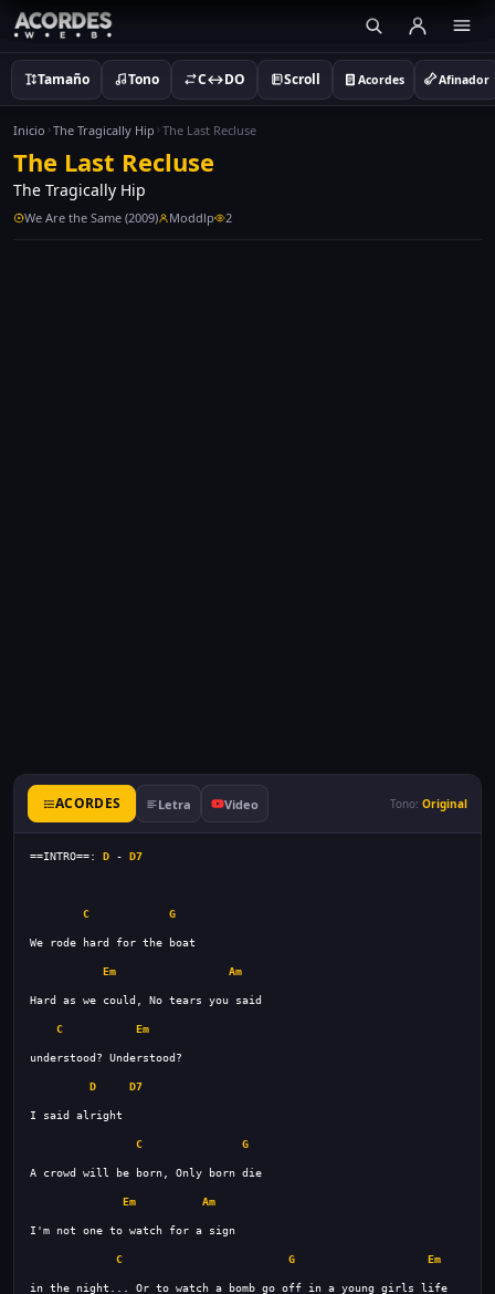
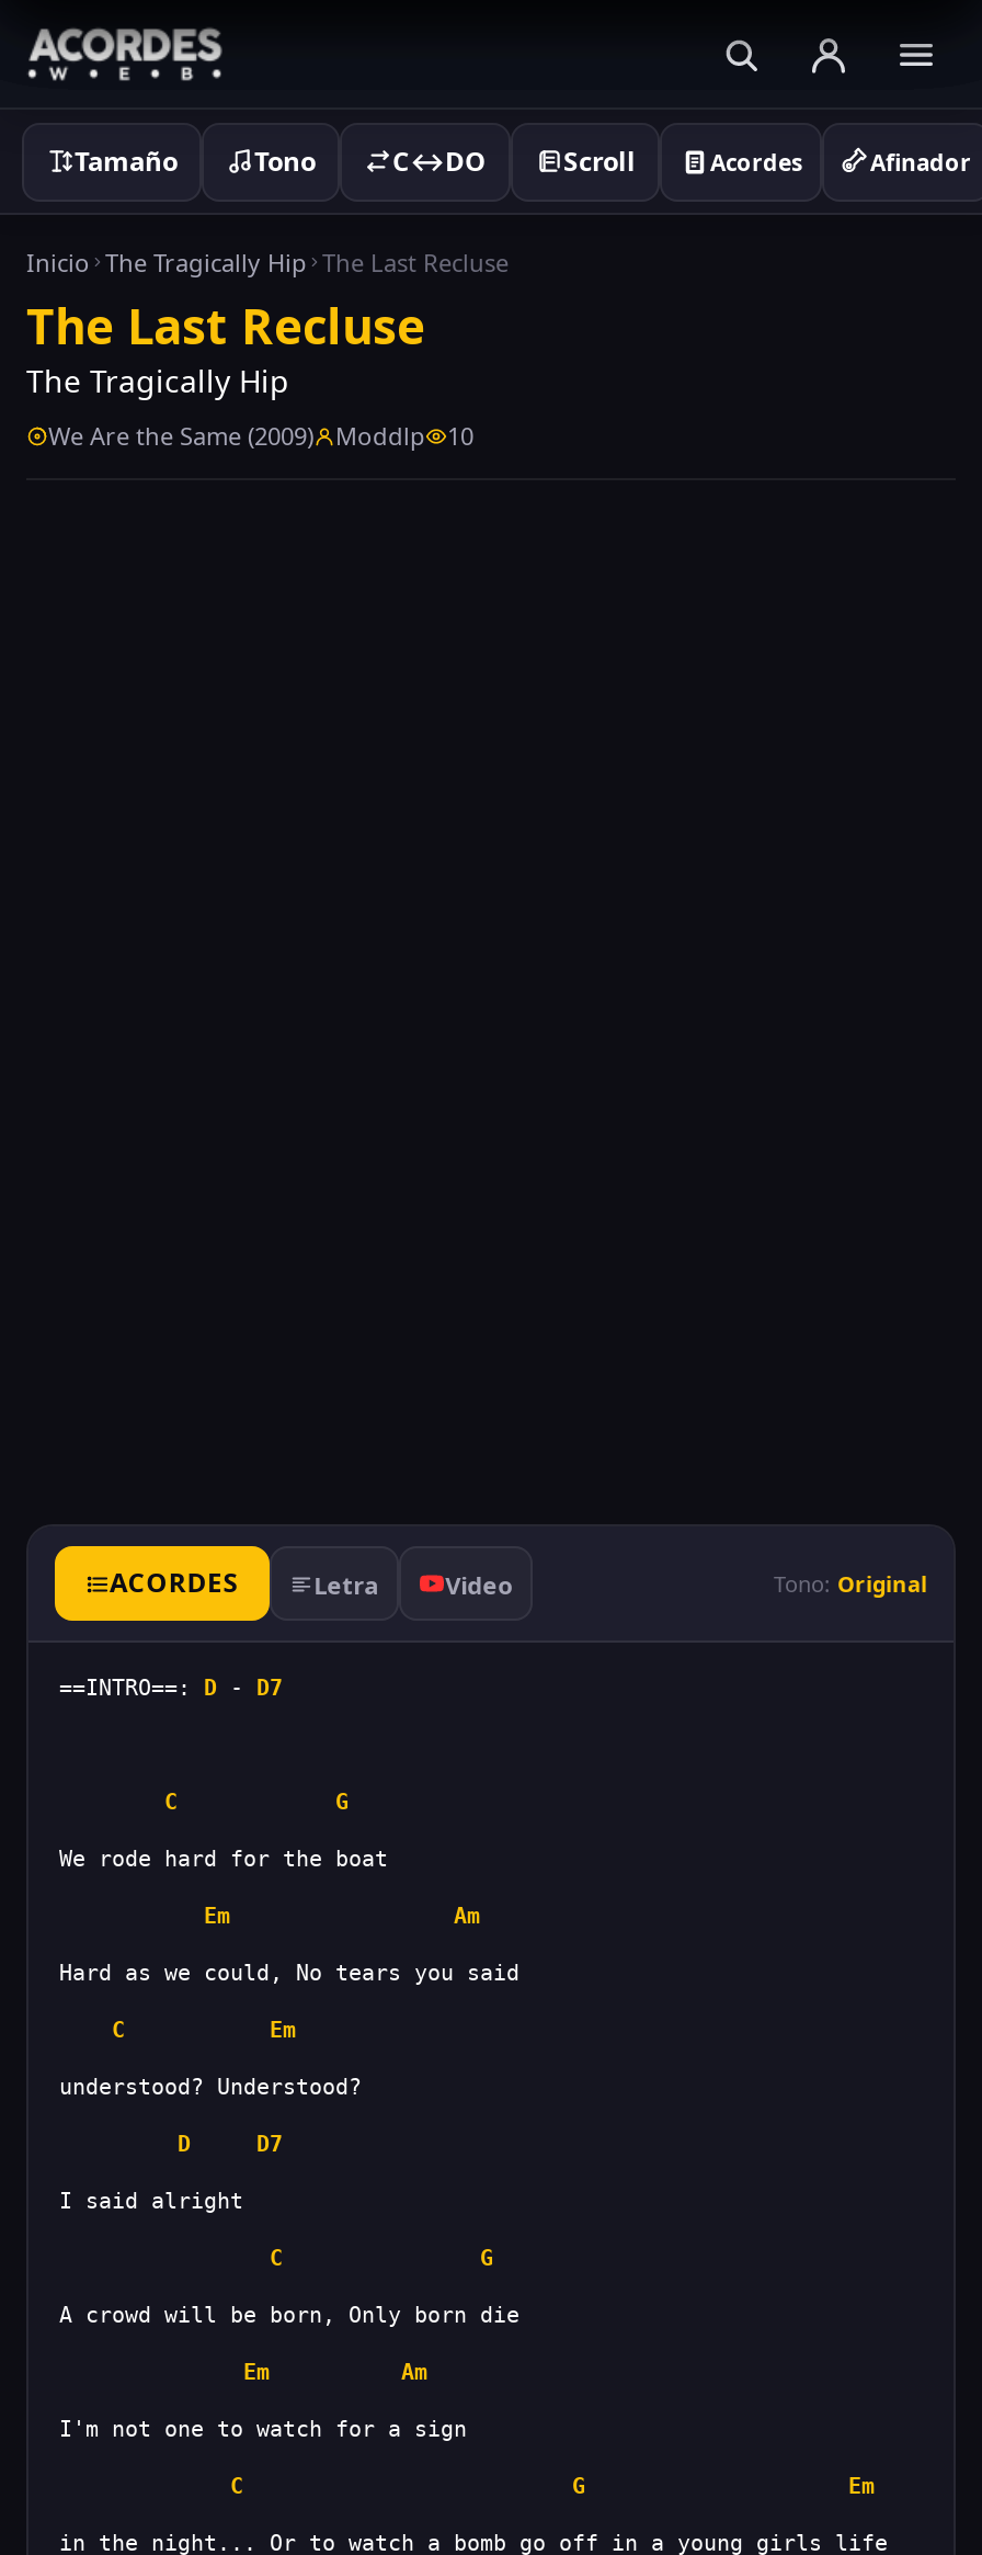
[24,209,232,226] We Are the Same (2009) Moddlp 2 -> [48,419,473,452] We Are the Same (2009) Moddlp 10

